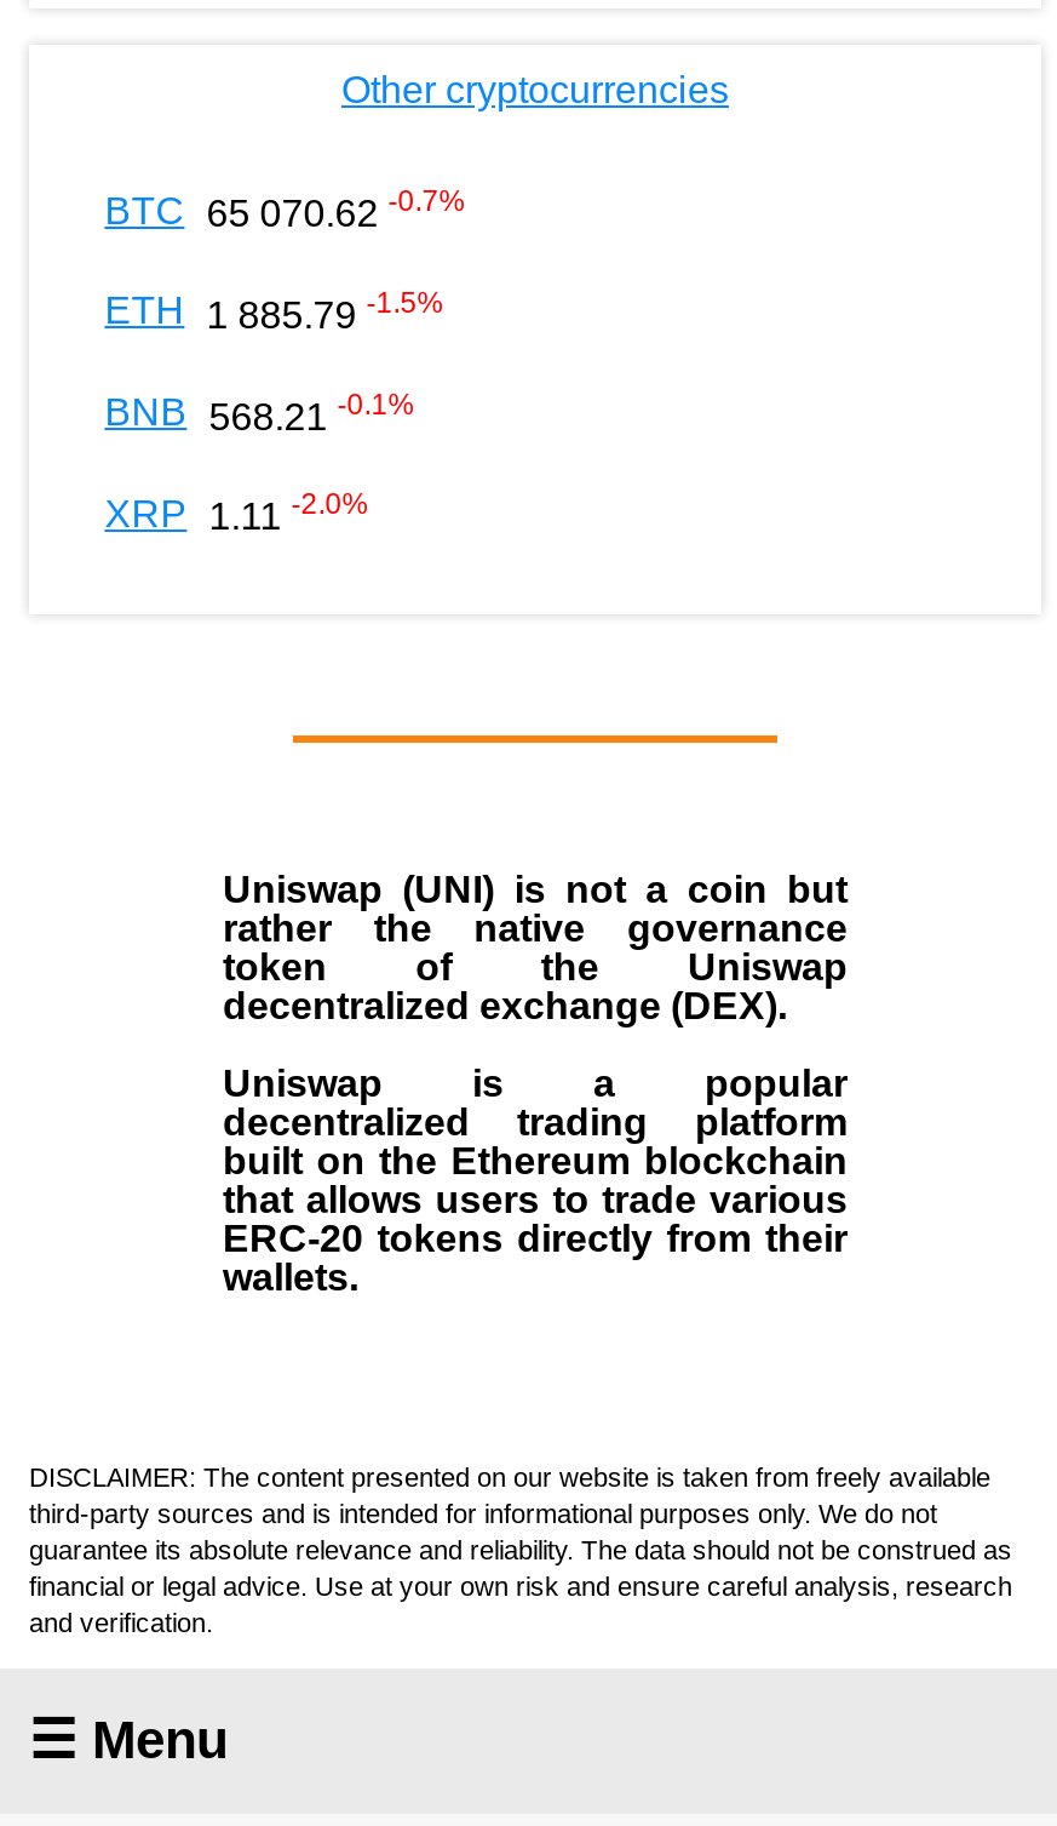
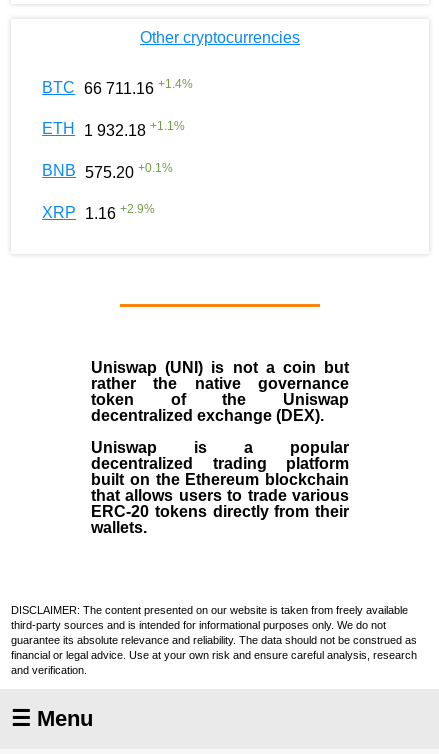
[105,185,465,235] BTC 65 070.62 -0.7% -> [42,77,193,97] BTC 66 711.16 +1.4%
[105,287,444,336] ETH 1 885.79 -1.5% -> [42,119,185,139] ETH 1 932.18 +1.1%
[105,388,415,437] BNB 568.21 -0.1% -> [42,160,173,181] BNB 575.20 +0.1%
[105,489,369,538] XRP 1.11 -2.0% -> [42,202,155,222] XRP 1.16 +2.9%

